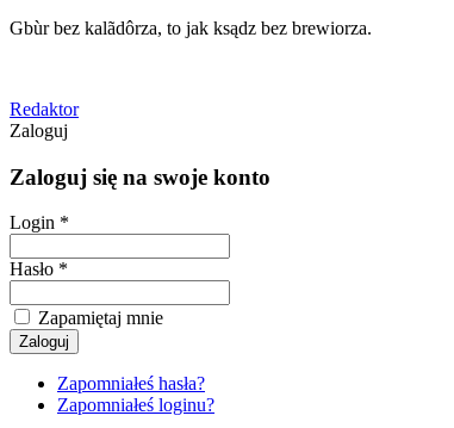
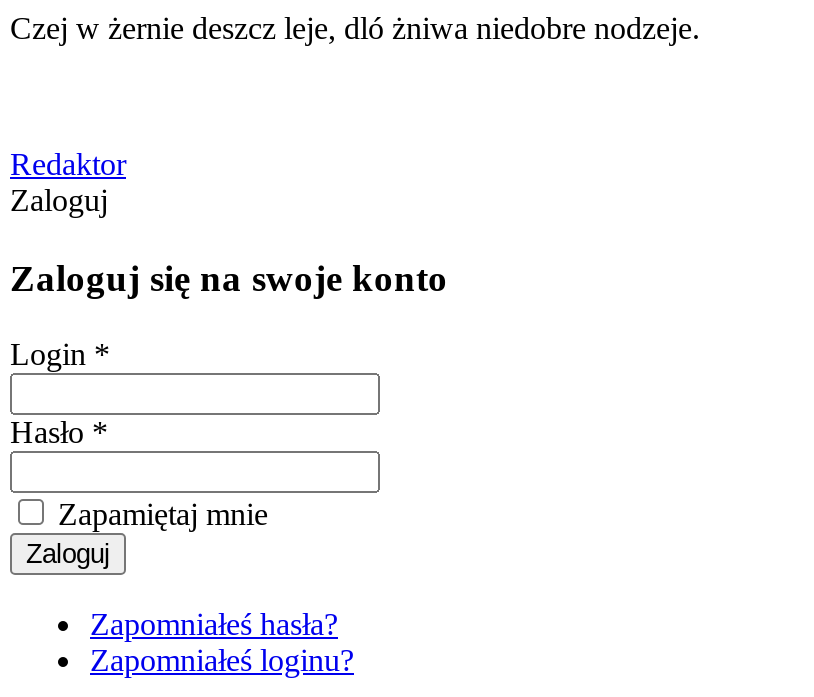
[10,18,372,38] Gbùr bez kalãdôrza, to jak ksądz bez brewiorza. -> [10,11,700,45] Czej w żernie deszcz leje, dló żniwa niedobre nodzeje.

